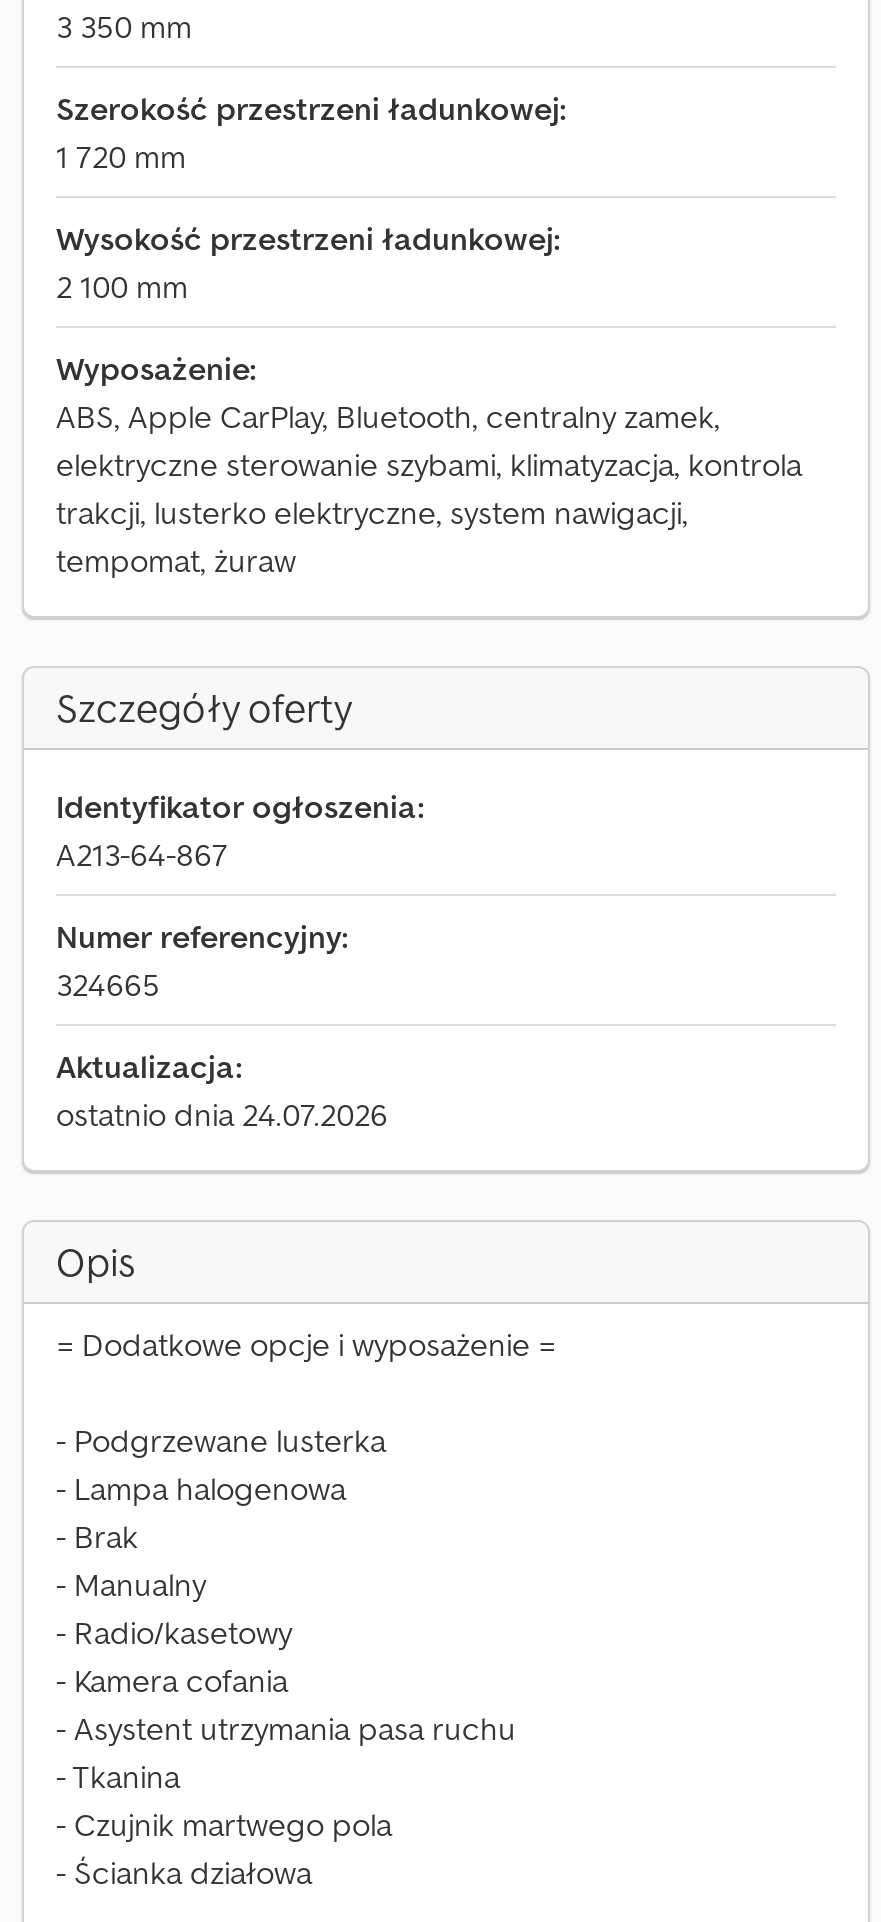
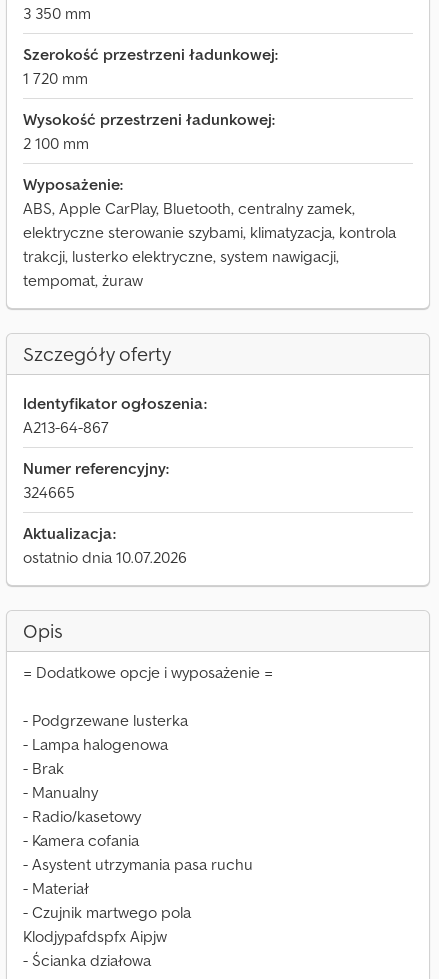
[56,1094,388,1134] ostatnio dnia 24.07.2026 -> [23,547,187,567] ostatnio dnia 10.07.2026
[56,1756,180,1796] - Tkanina -> [23,878,89,898] - Materiał
none -> [23,926,167,946] Klodjypafdspfx Aipjw

